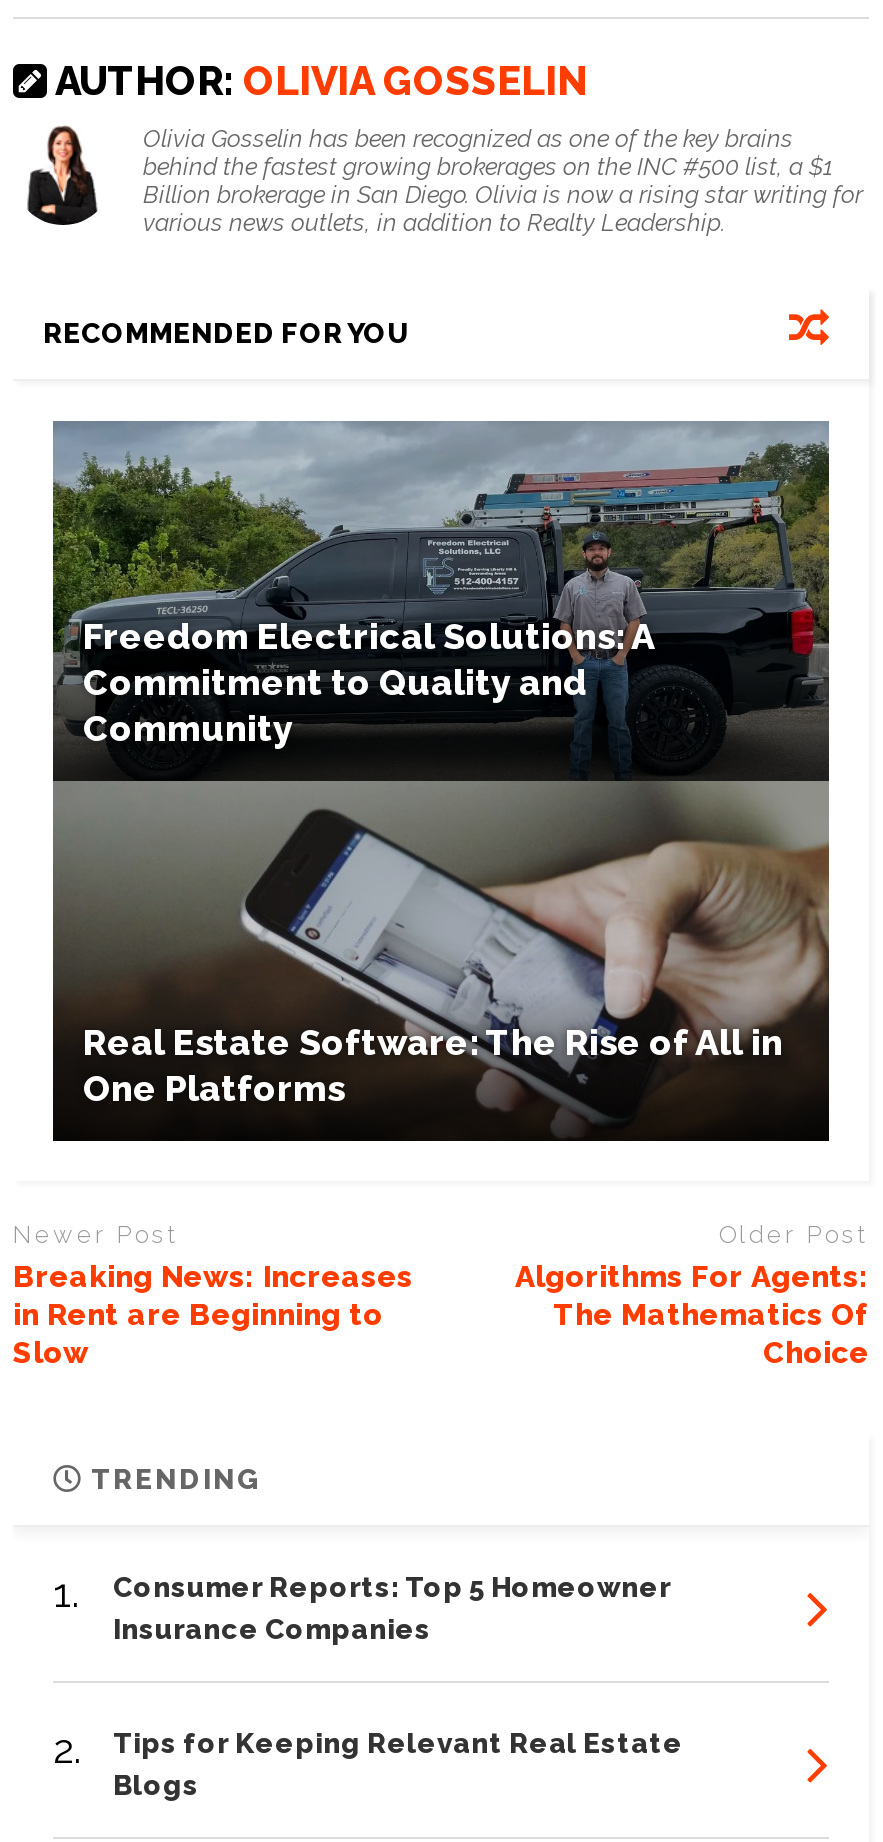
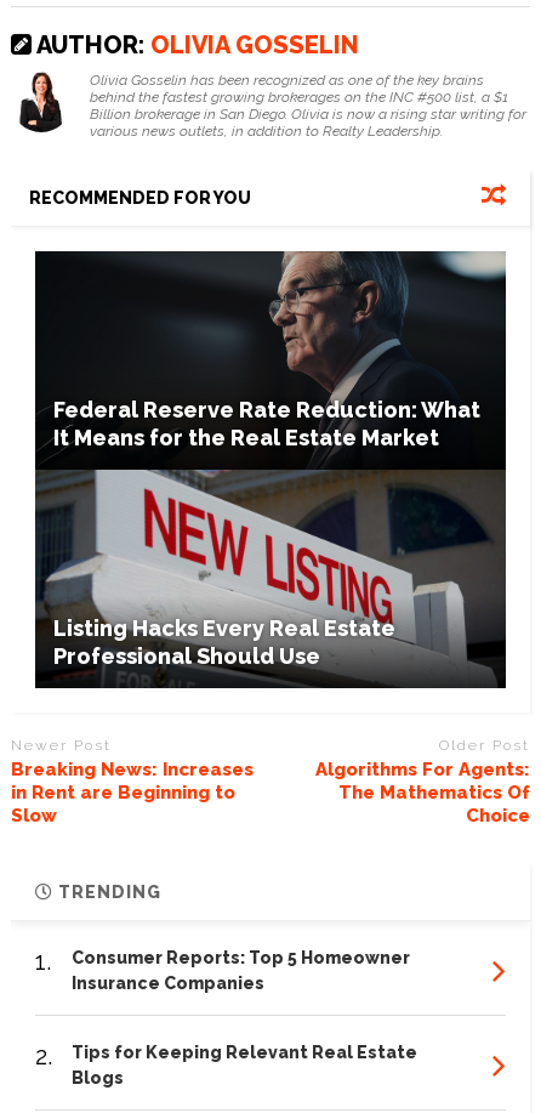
[53,420,829,1006] [image] | Freedom Electrical Solutions: A | Commitment to Quality and | Community -> [35,251,506,606] [image] | Federal Reserve Rate Reduction: What | It Means for the Real Estate Market
[83,1022,783,1110] Real Estate Software: The Rise of All in | One Platforms -> [53,615,395,669] Listing Hacks Every Real Estate | Professional Should Use

